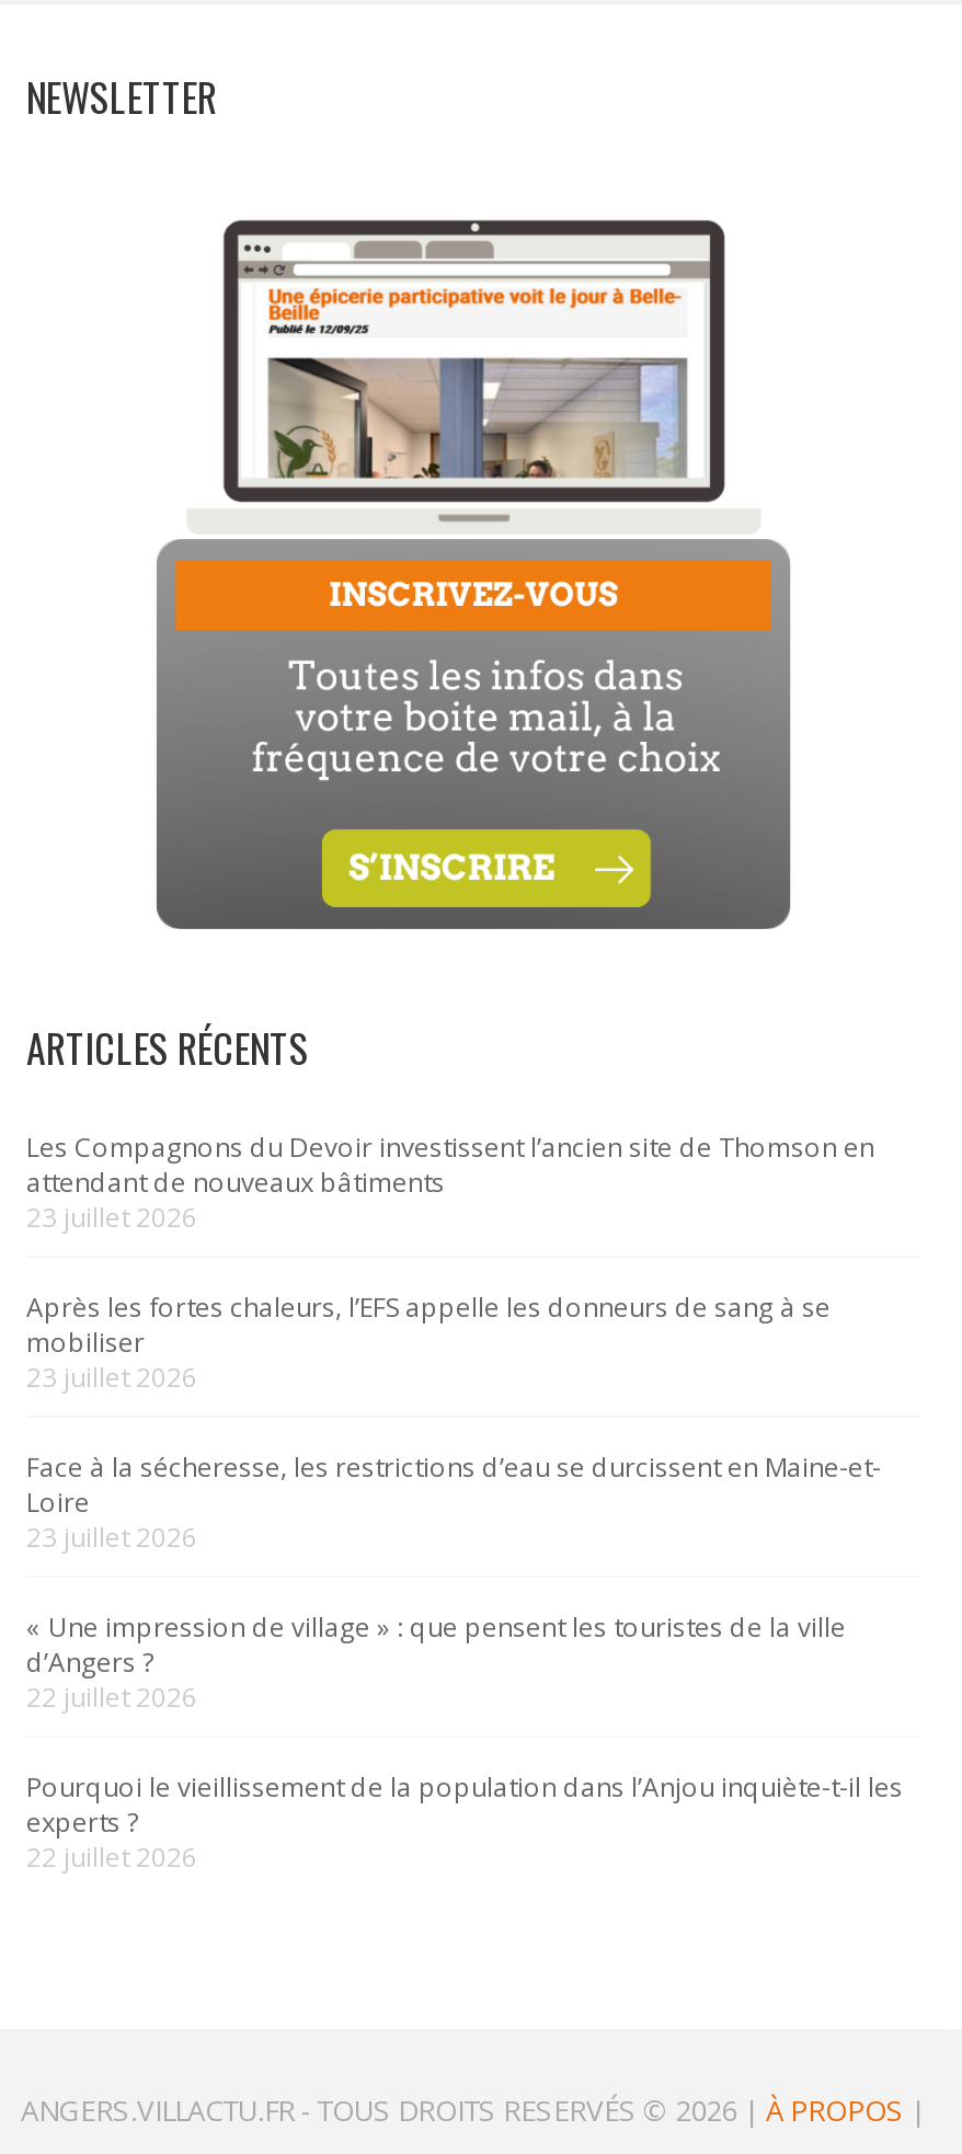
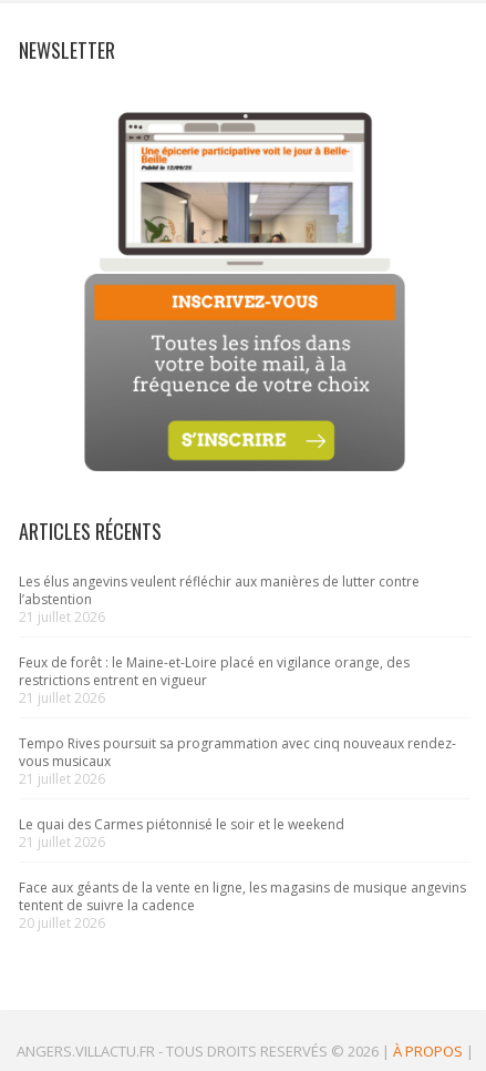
[26,1129,874,1237] Les Compagnons du Devoir investissent l’ancien site de Thomson en | attendant de nouveaux bâtiments | 23 juillet 2026 -> [19,572,420,627] Les élus angevins veulent réfléchir aux manières de lutter contre | l’abstention | 21 juillet 2026
[26,1289,831,1396] Après les fortes chaleurs, l’EFS appelle les donneurs de sang à se | mobiliser | 23 juillet 2026 -> [19,653,410,708] Feux de forêt : le Maine-et-Loire placé en vigilance orange, des | restrictions entrent en vigueur | 21 juillet 2026
[26,1449,881,1556] Face à la sécheresse, les restrictions d’eau se durcissent en Maine-et- | Loire | 23 juillet 2026 -> [19,734,456,789] Tempo Rives poursuit sa programmation avec cinq nouveaux rendez- | vous musicaux | 21 juillet 2026
[26,1609,846,1716] « Une impression de village » : que pensent les touristes de la ville | d’Angers ? | 22 juillet 2026 -> [19,815,344,852] Le quai des Carmes piétonnisé le soir et le weekend | 21 juillet 2026
[26,1769,903,1876] Pourquoi le vieillissement de la population dans l’Anjou inquiète-t-il les | experts ? | 22 juillet 2026 -> [19,878,466,933] Face aux géants de la vente en ligne, les magasins de musique angevins | tentent de suivre la cadence | 20 juillet 2026

